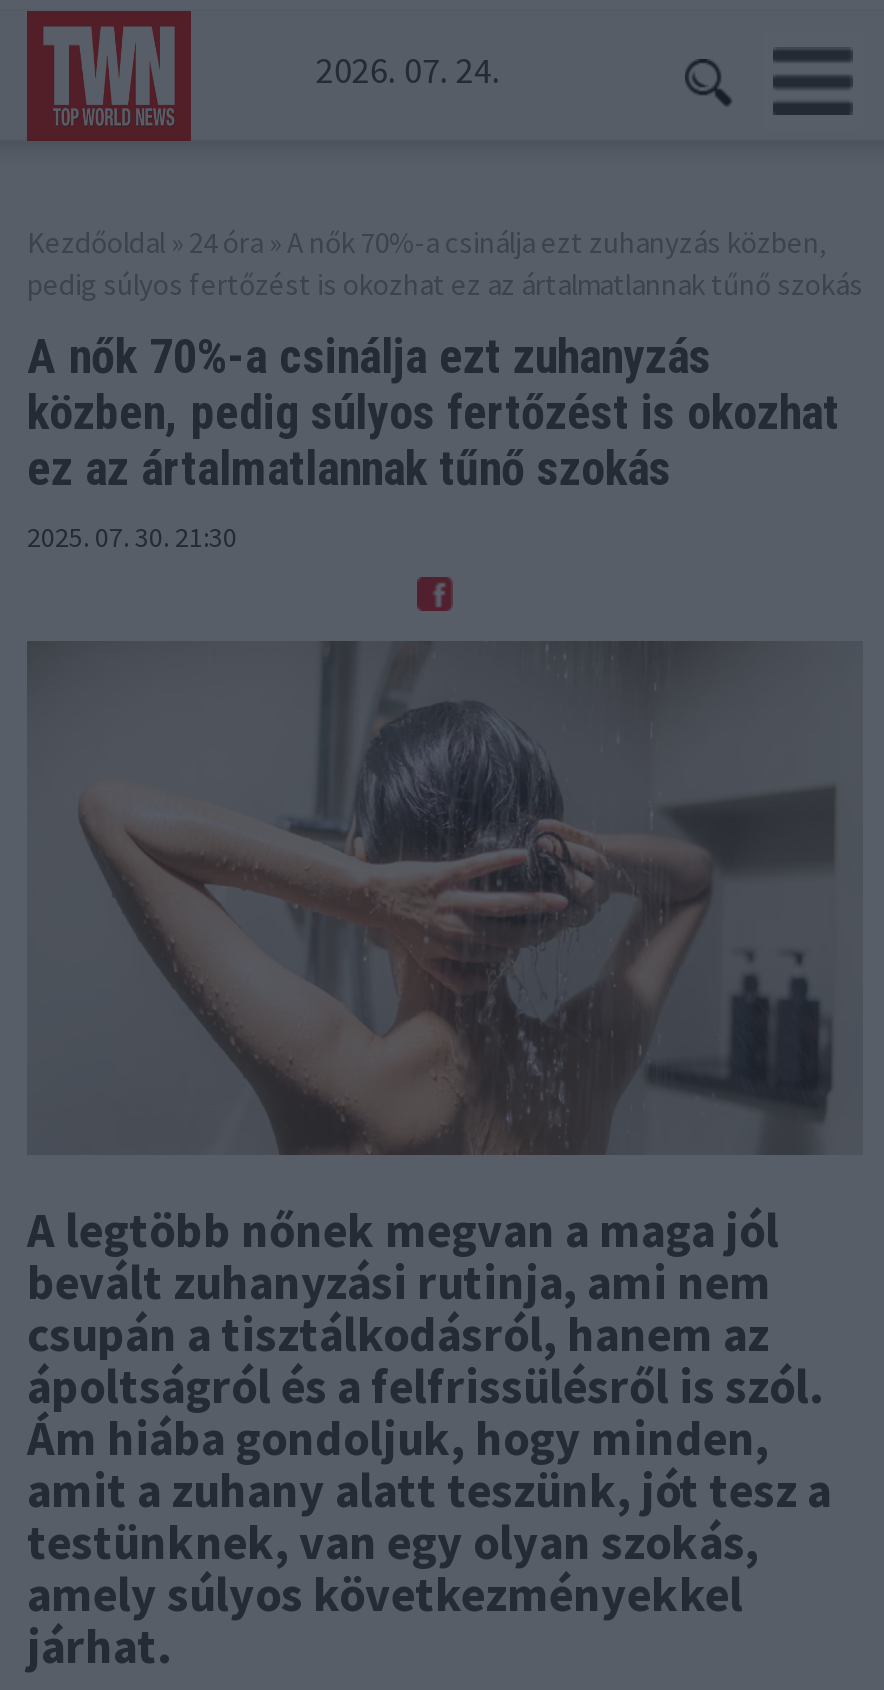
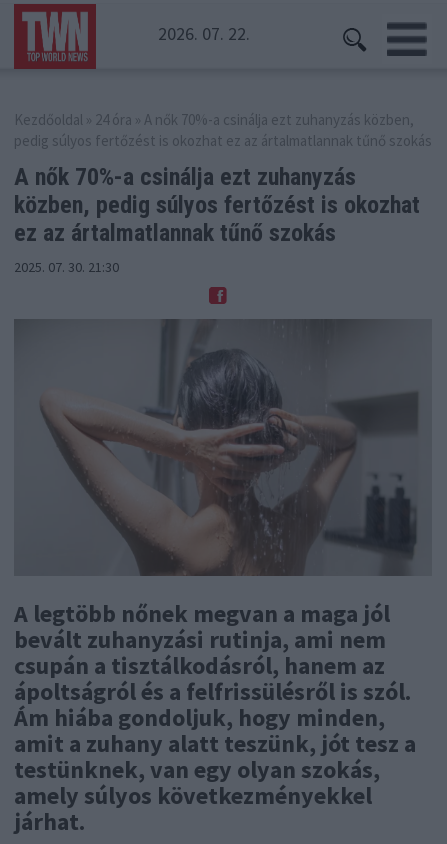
[316,47,500,93] 2026. 07. 24. -> [158,22,250,45] 2026. 07. 22.

